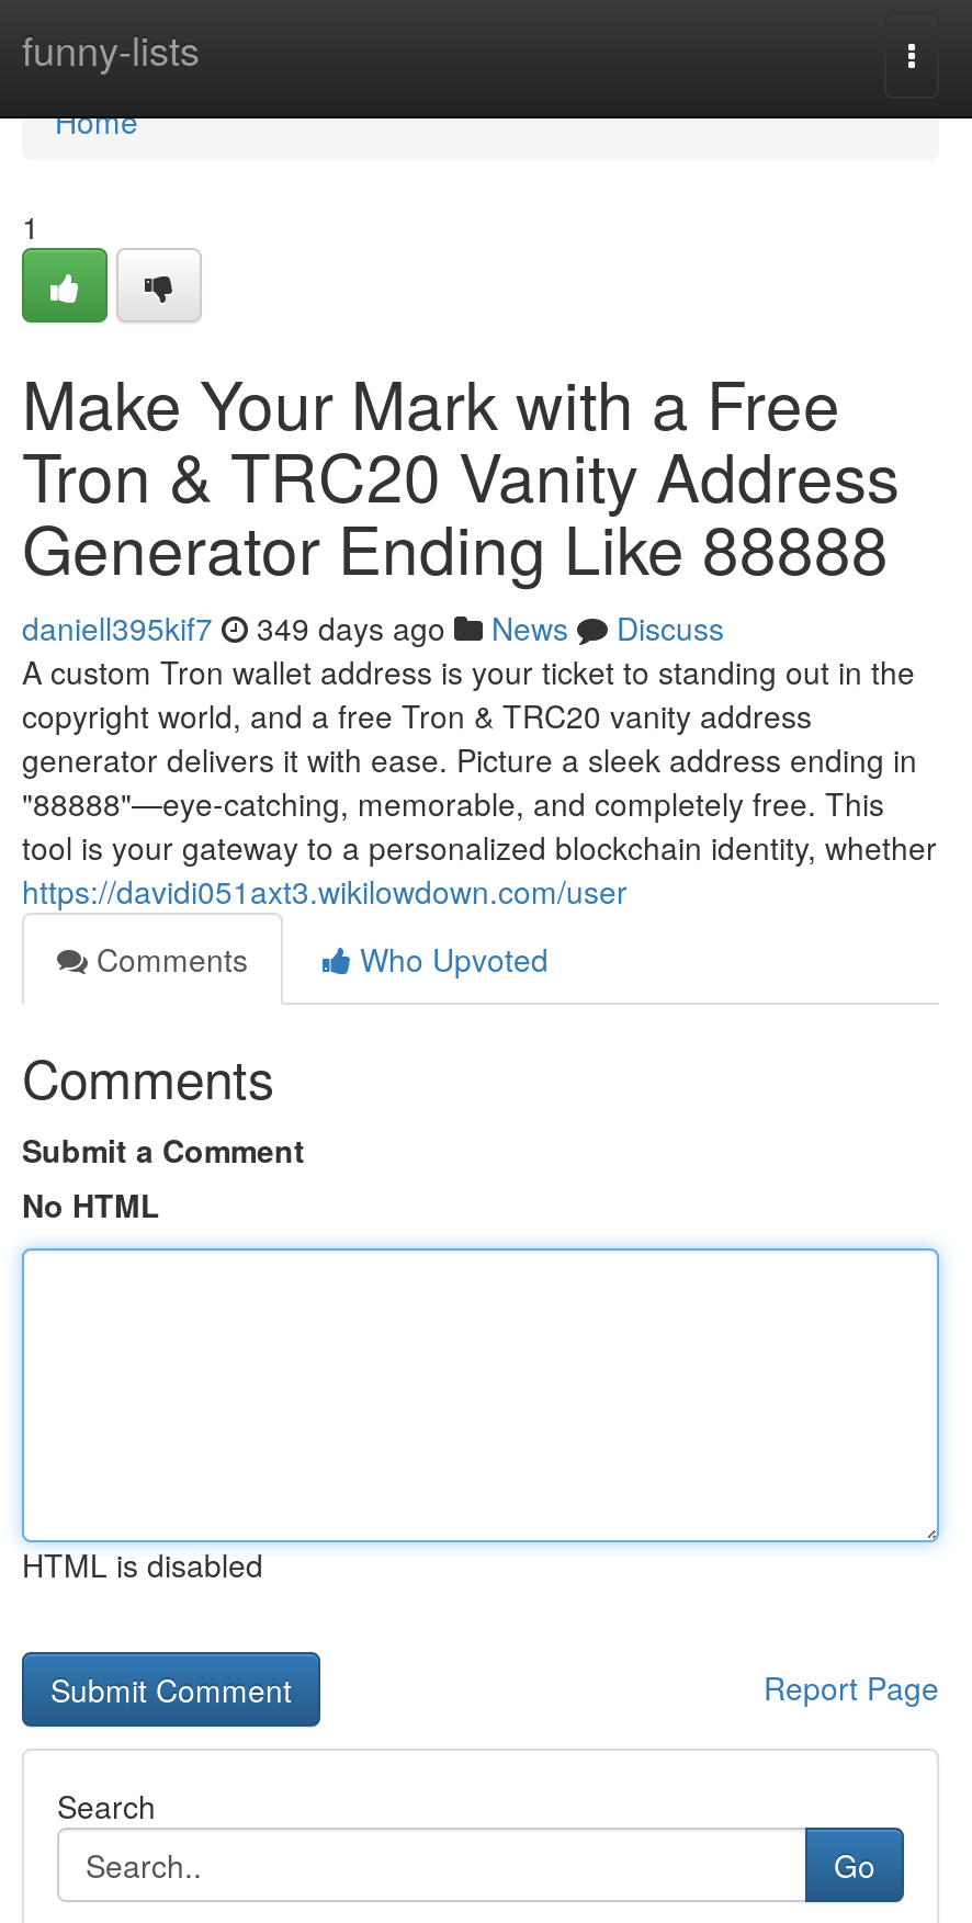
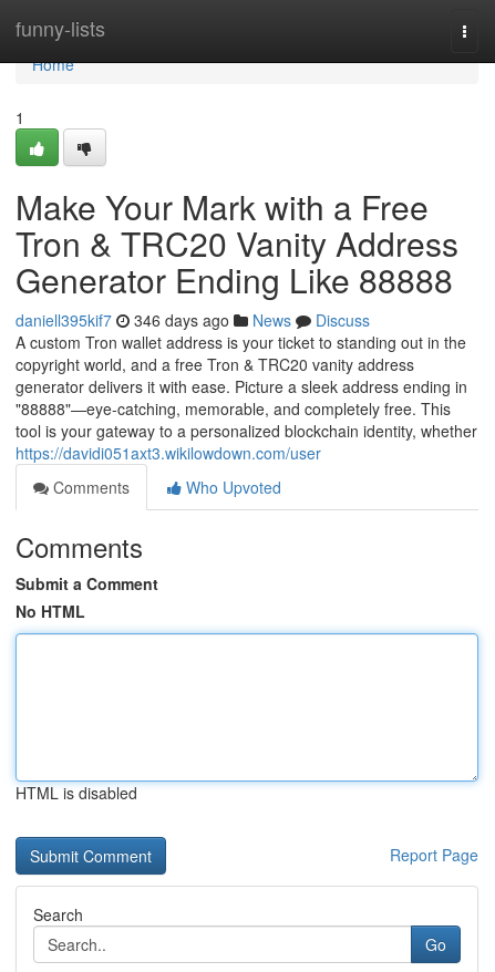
[22,606,724,649] daniell395kif7 349 days ago News Discuss -> [16,309,370,331] daniell395kif7 346 days ago News Discuss

